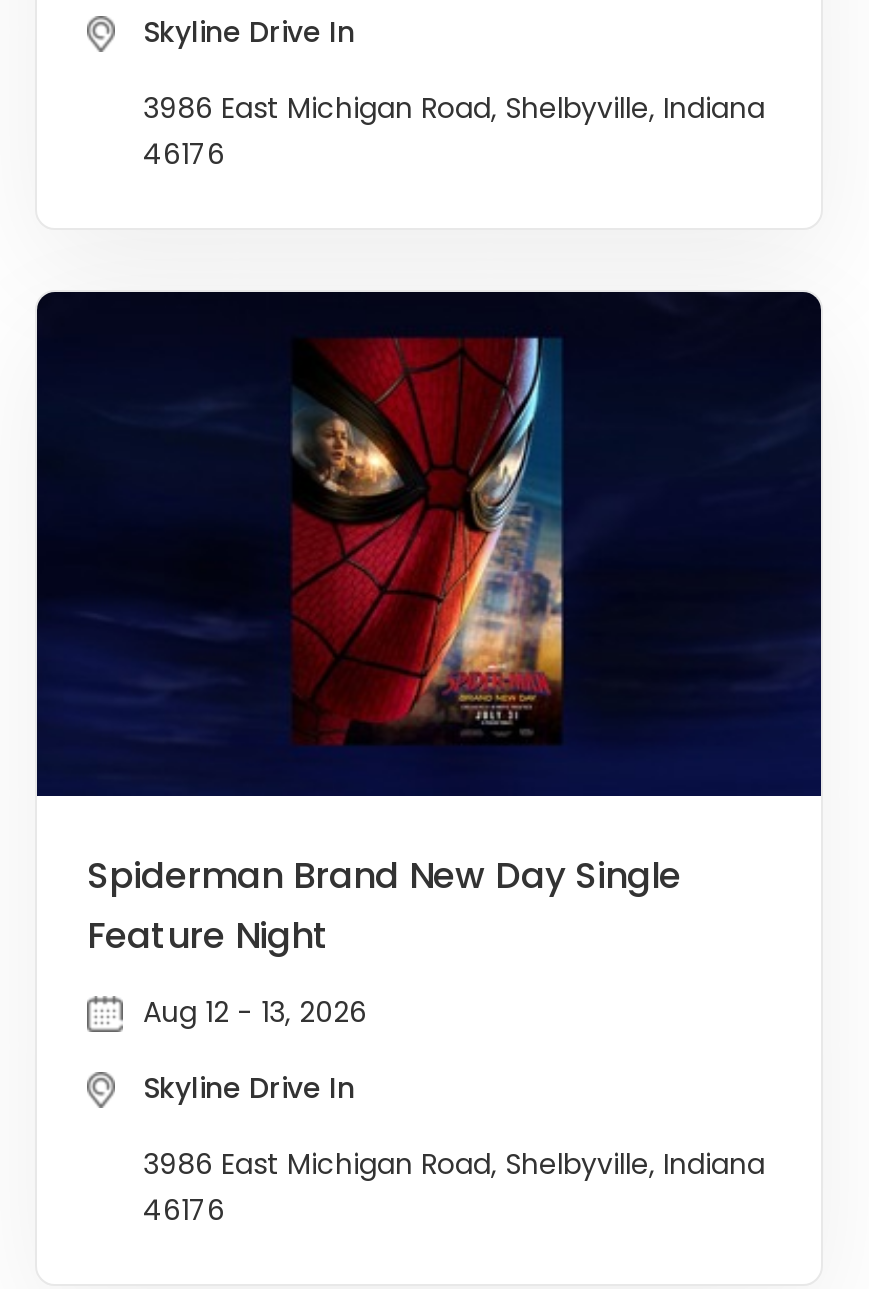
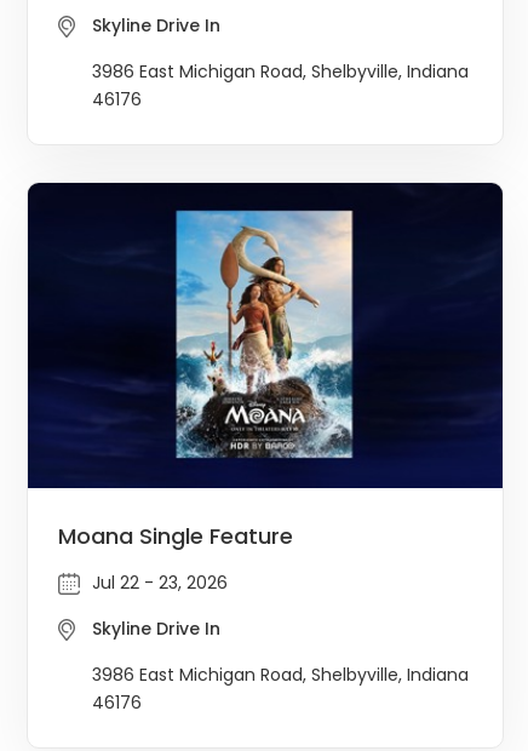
[281,336,573,746] [image] -> [174,210,354,459] [image]
[87,850,681,960] Spiderman Brand New Day Single | Feature Night -> [58,521,293,551] Moana Single Feature
[143,992,367,1032] Aug 12 - 13, 2026 -> [92,571,228,595] Jul 22 - 23, 2026

